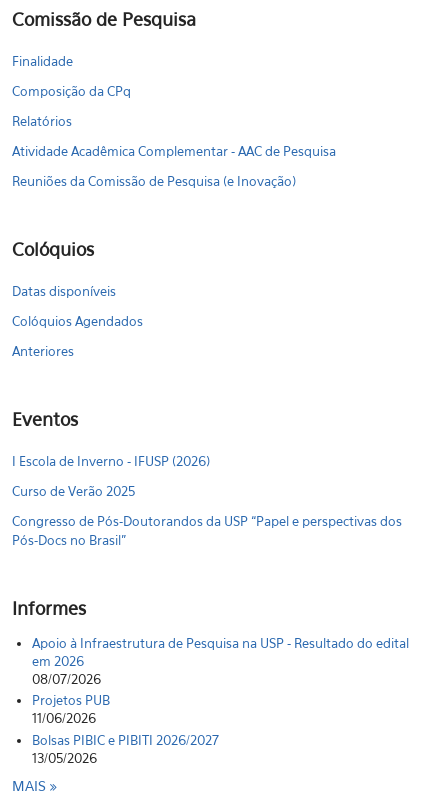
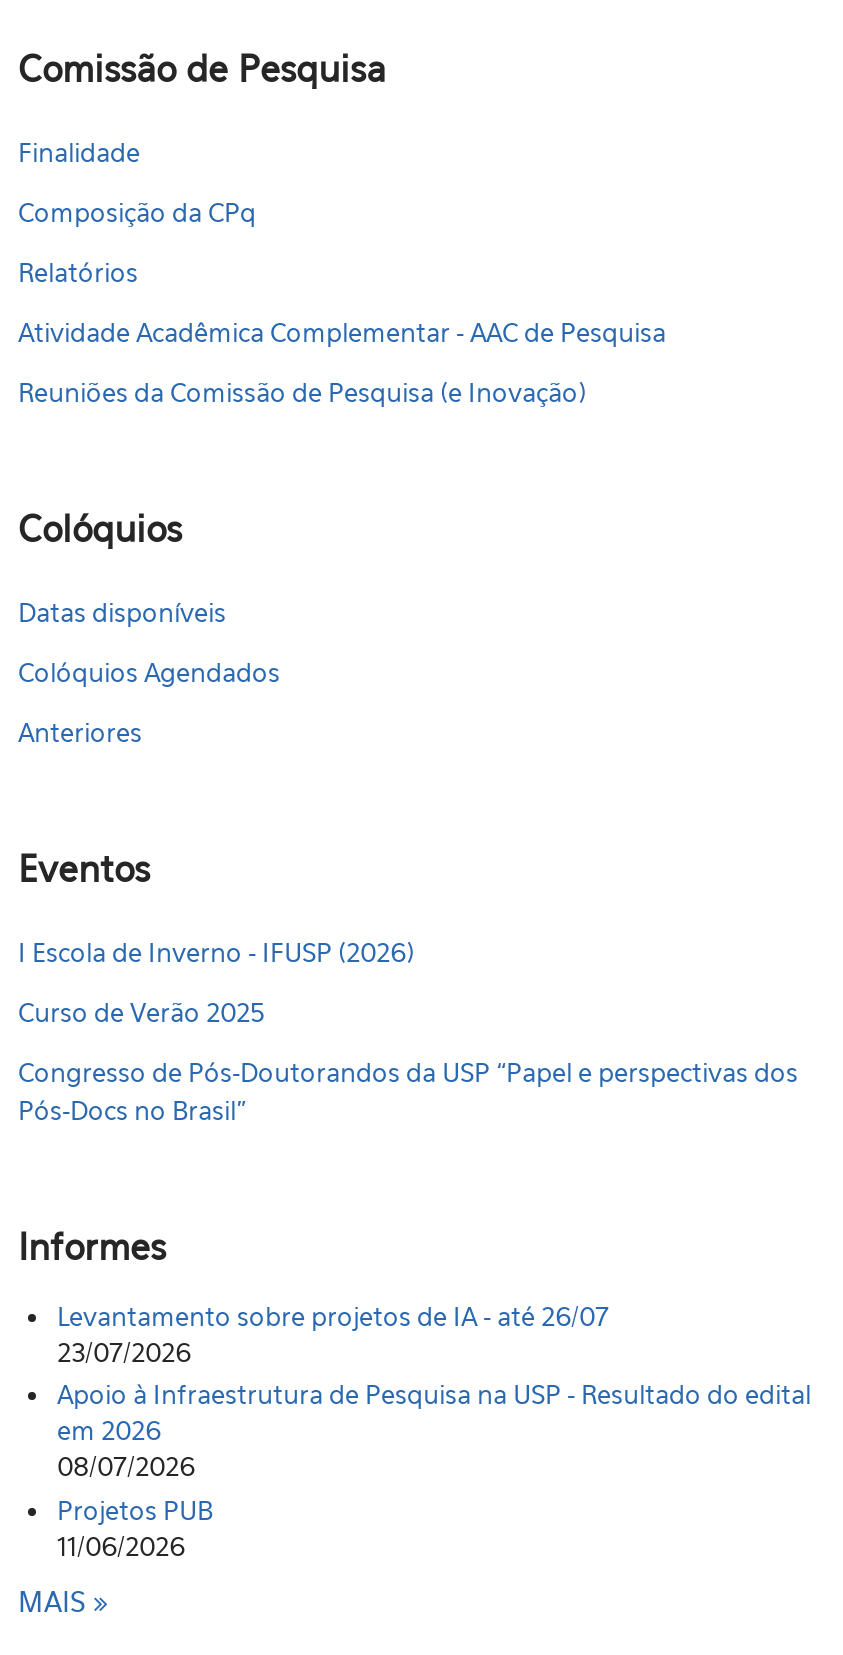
none -> [57,1300,609,1368] Levantamento sobre projetos de IA - até 26/07 | 23/07/2026
moved [31,635,408,726] -> [57,1378,811,1561]: Apoio à Infraestrutura de Pesquisa na USP - Resultado do edital | em 2026 | 08/07/2026 | Projetos PUB | 11/06/2026
[31,731,218,765] Bolsas PIBIC e PIBITI 2026/2027 | 13/05/2026 -> none

